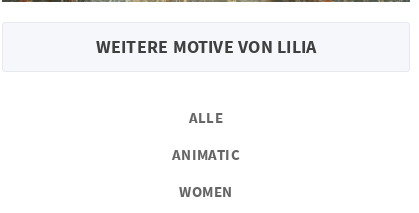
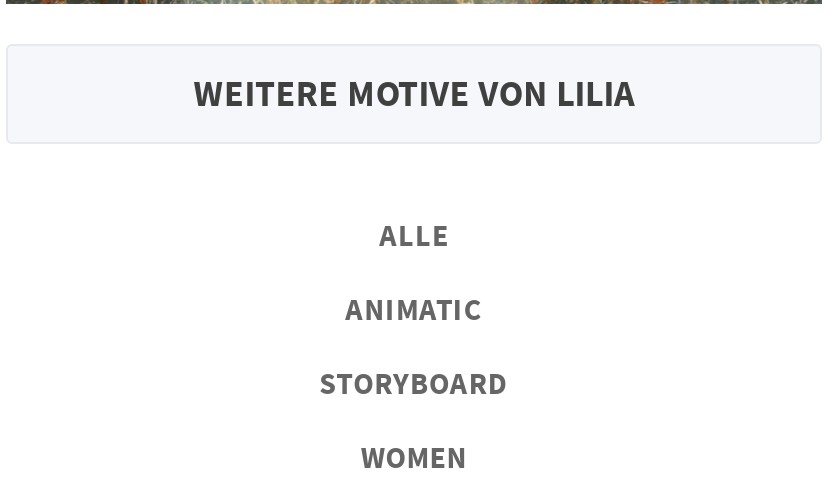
none -> [319,364,509,402] STORYBOARD

